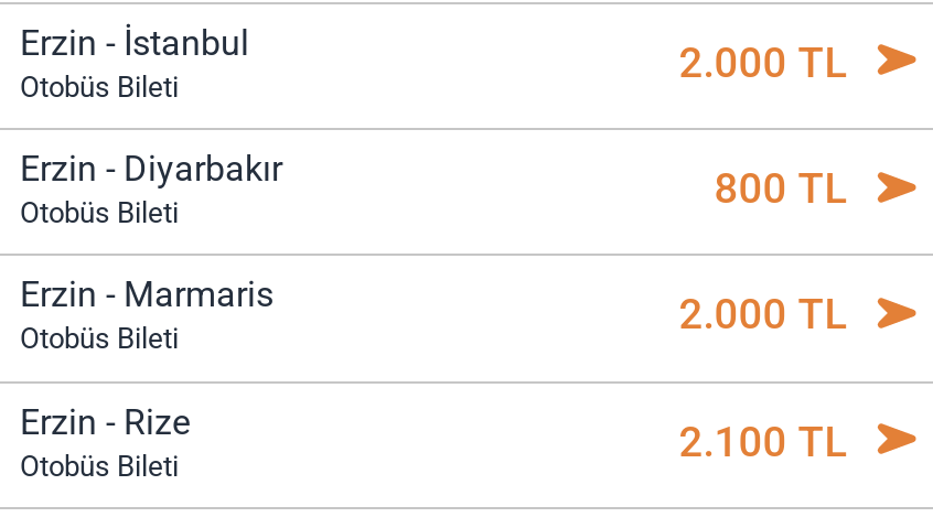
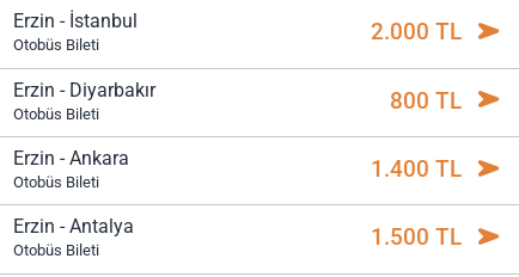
[20,274,274,316] Erzin - Marmaris -> [13,147,129,169] Erzin - Ankara
[679,290,846,340] 2.000 TL -> [370,155,461,183] 1.400 TL
[20,401,190,443] Erzin - Rize -> [13,215,134,238] Erzin - Antalya
[679,416,846,467] 2.100 TL -> [370,224,461,251] 1.500 TL

